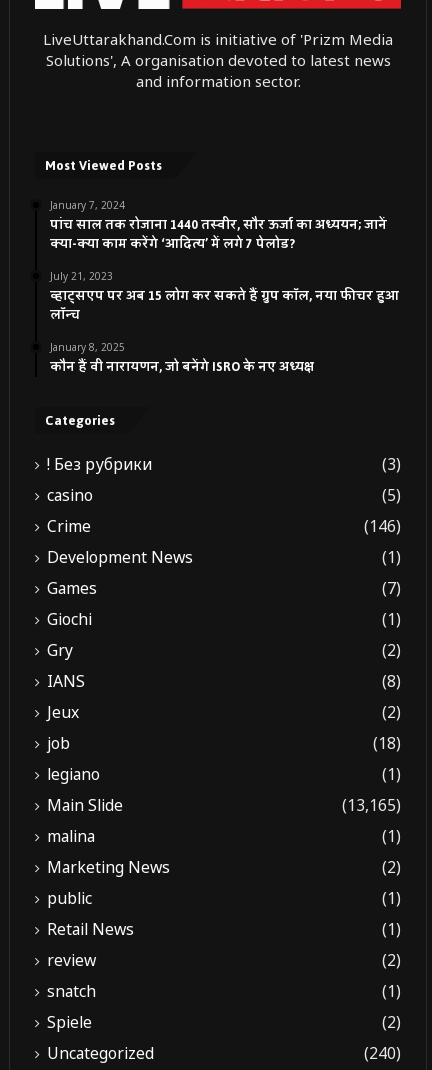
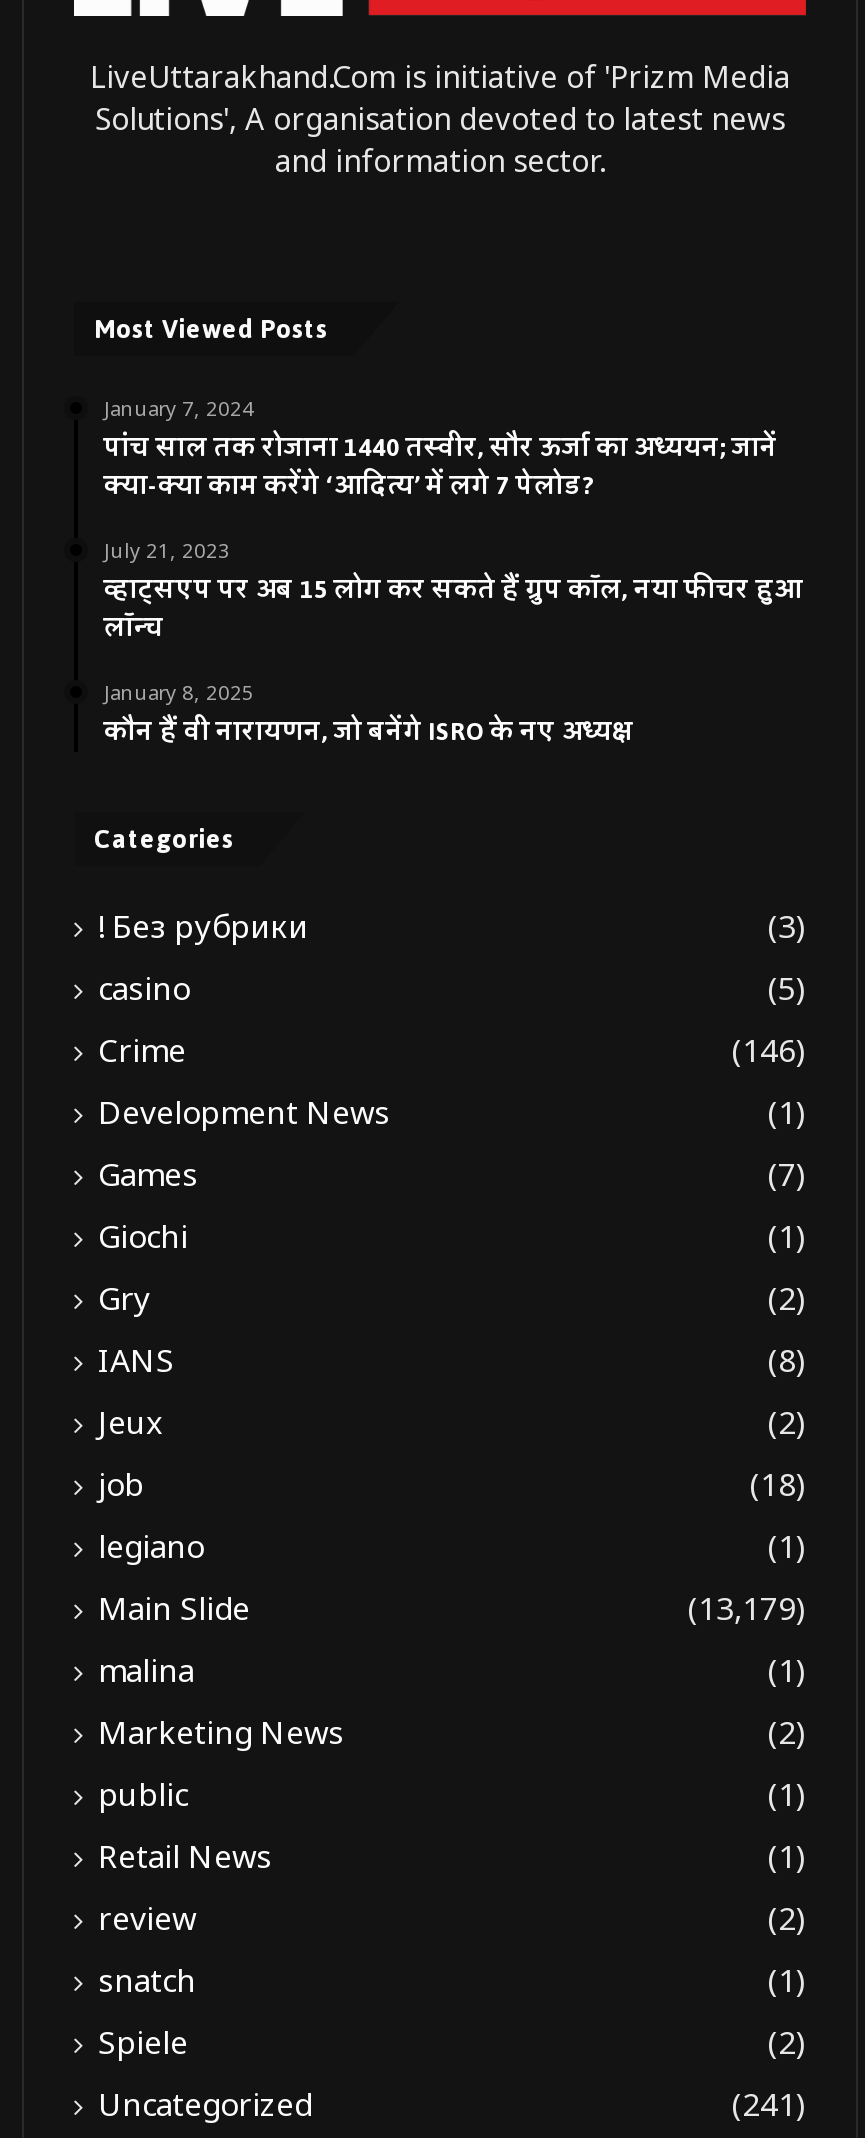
[342,793,401,815] (13,165) -> [688,1587,806,1631] (13,179)
[364,1041,401,1063] (240) -> [732,2083,806,2127] (241)

